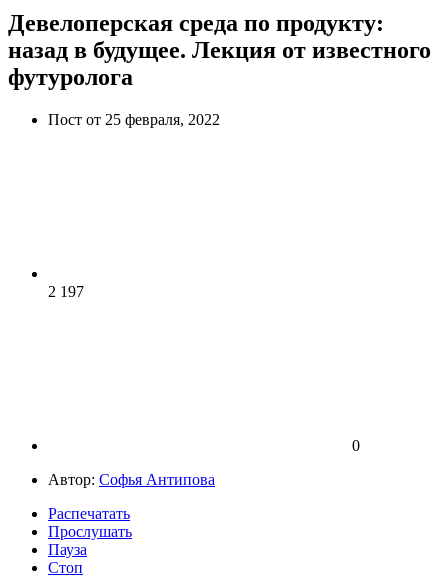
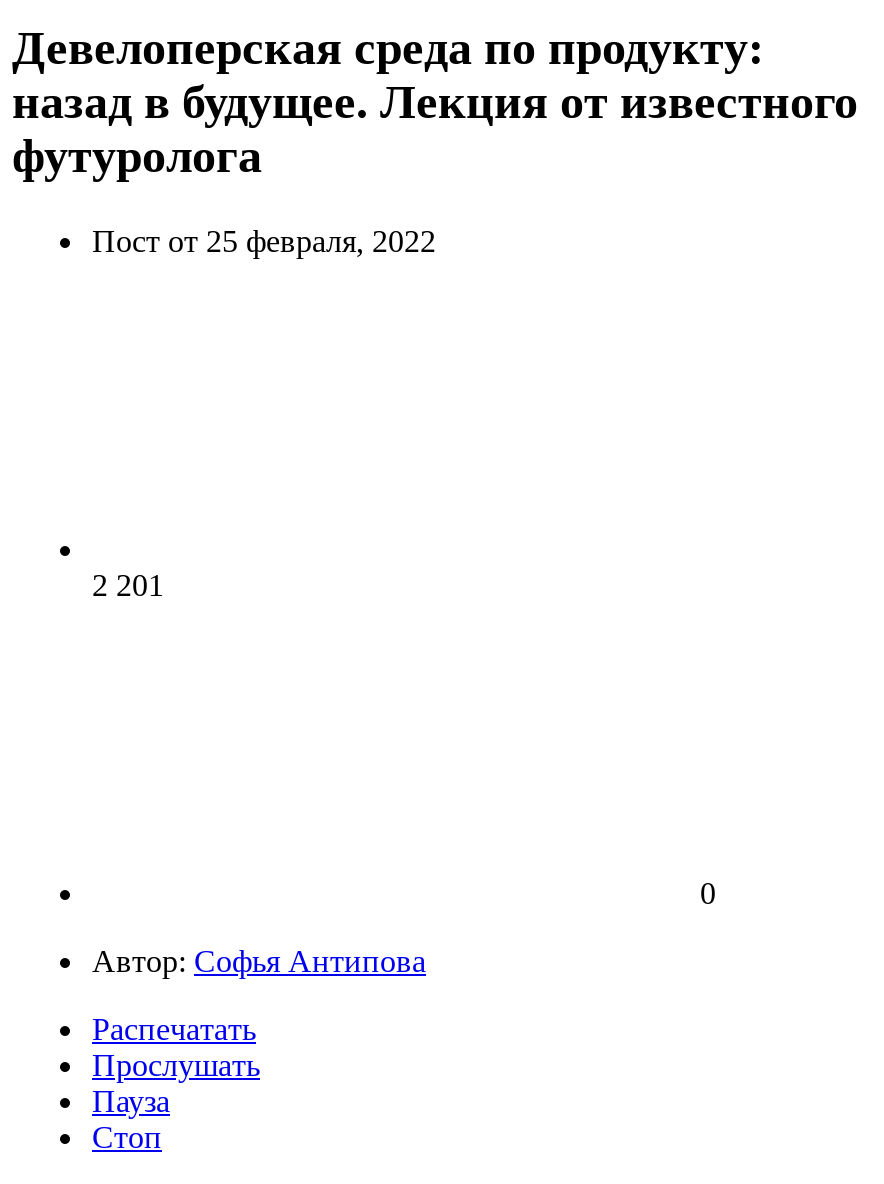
[48,283,84,300] 2 197 -> [92,568,164,602] 2 201

